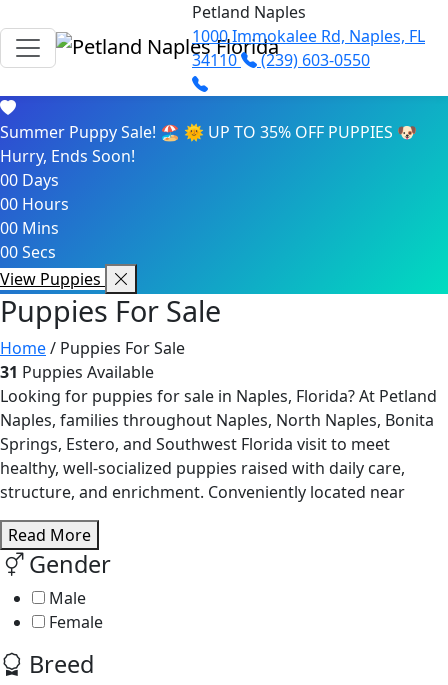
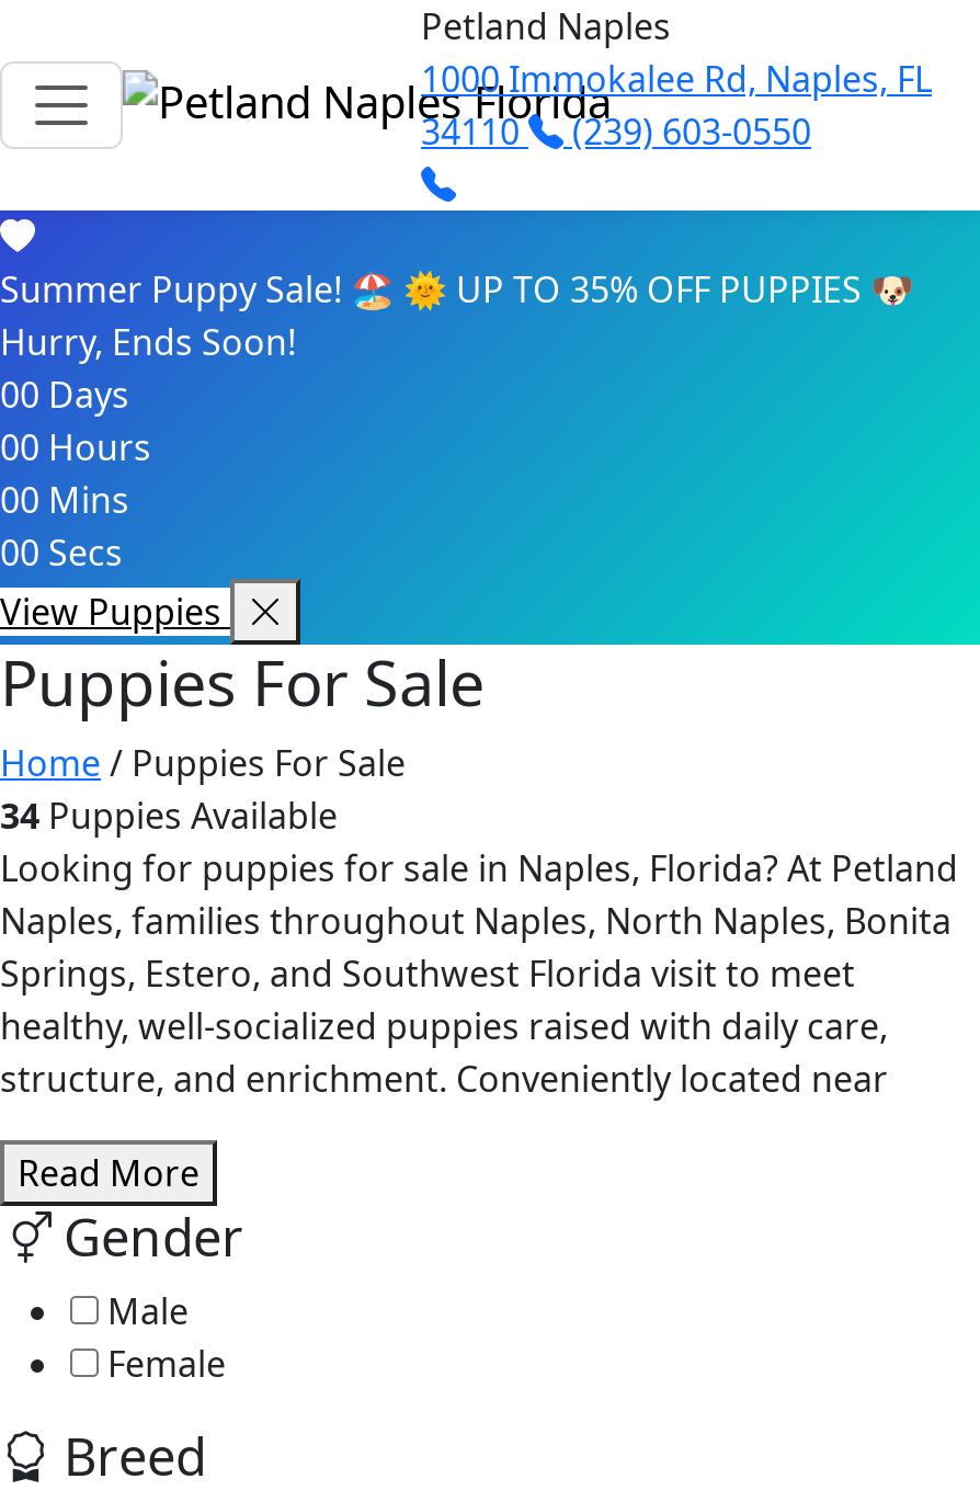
[0,361,154,383] 31 Puppies Available -> [0,792,338,840] 34 Puppies Available

